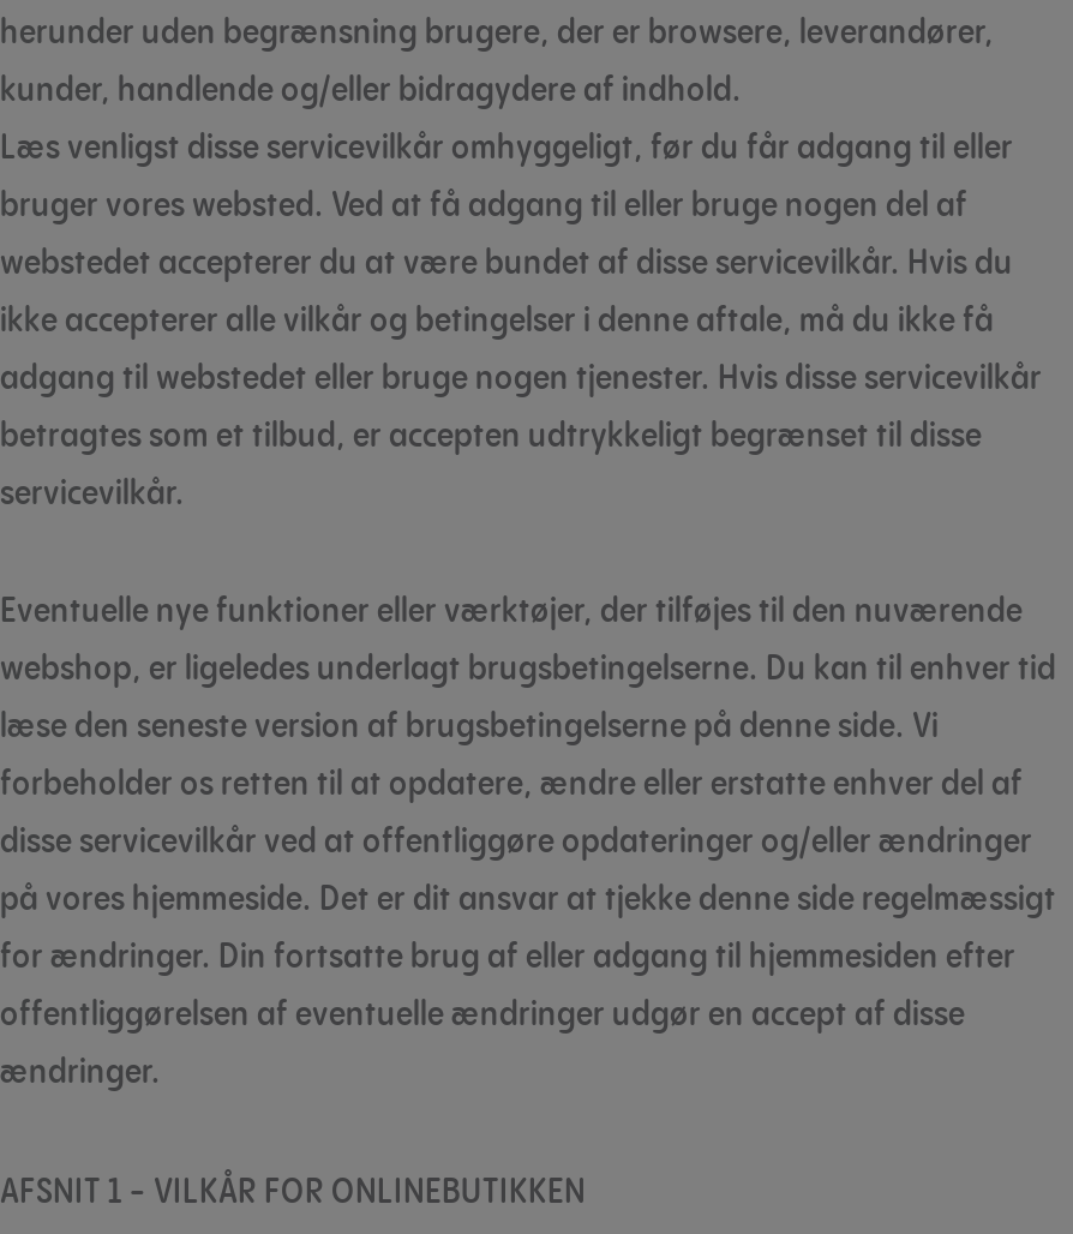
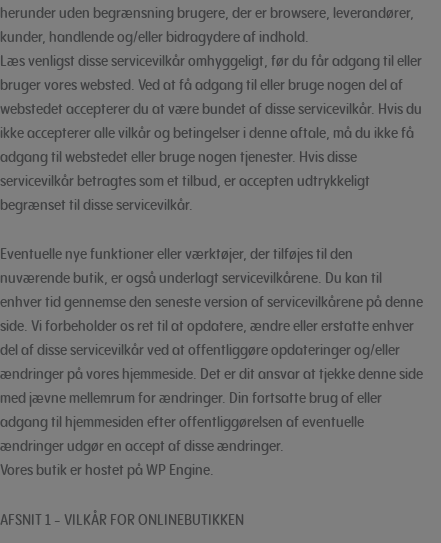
[0,587,1056,1093] Eventuelle nye funktioner eller værktøjer, der tilføjes til den nuværende | webshop, er ligeledes underlagt brugsbetingelserne. Du kan til enhver tid | læse den seneste version af brugsbetingelserne på denne side. Vi | forbeholder os retten til at opdatere, ændre eller erstatte enhver del af | disse servicevilkår ved at offentliggøre opdateringer og/eller ændringer | på vores hjemmeside. Det er dit ansvar at tjekke denne side regelmæssigt | for ændringer. Din fortsatte brug af eller adgang til hjemmesiden efter | offentliggørelsen af eventuelle ændringer udgør en accept af disse | ændringer. -> [0,244,423,479] Eventuelle nye funktioner eller værktøjer, der tilføjes til den | nuværende butik, er også underlagt servicevilkårene. Du kan til | enhver tid gennemse den seneste version af servicevilkårene på denne | side. Vi forbeholder os ret til at opdatere, ændre eller erstatte enhver | del af disse servicevilkår ved at offentliggøre opdateringer og/eller | ændringer på vores hjemmeside. Det er dit ansvar at tjekke denne side | med jævne mellemrum for ændringer. Din fortsatte brug af eller | adgang til hjemmesiden efter offentliggørelsen af eventuelle | ændringer udgør en accept af disse ændringer. | Vores butik er hostet på WP Engine.

